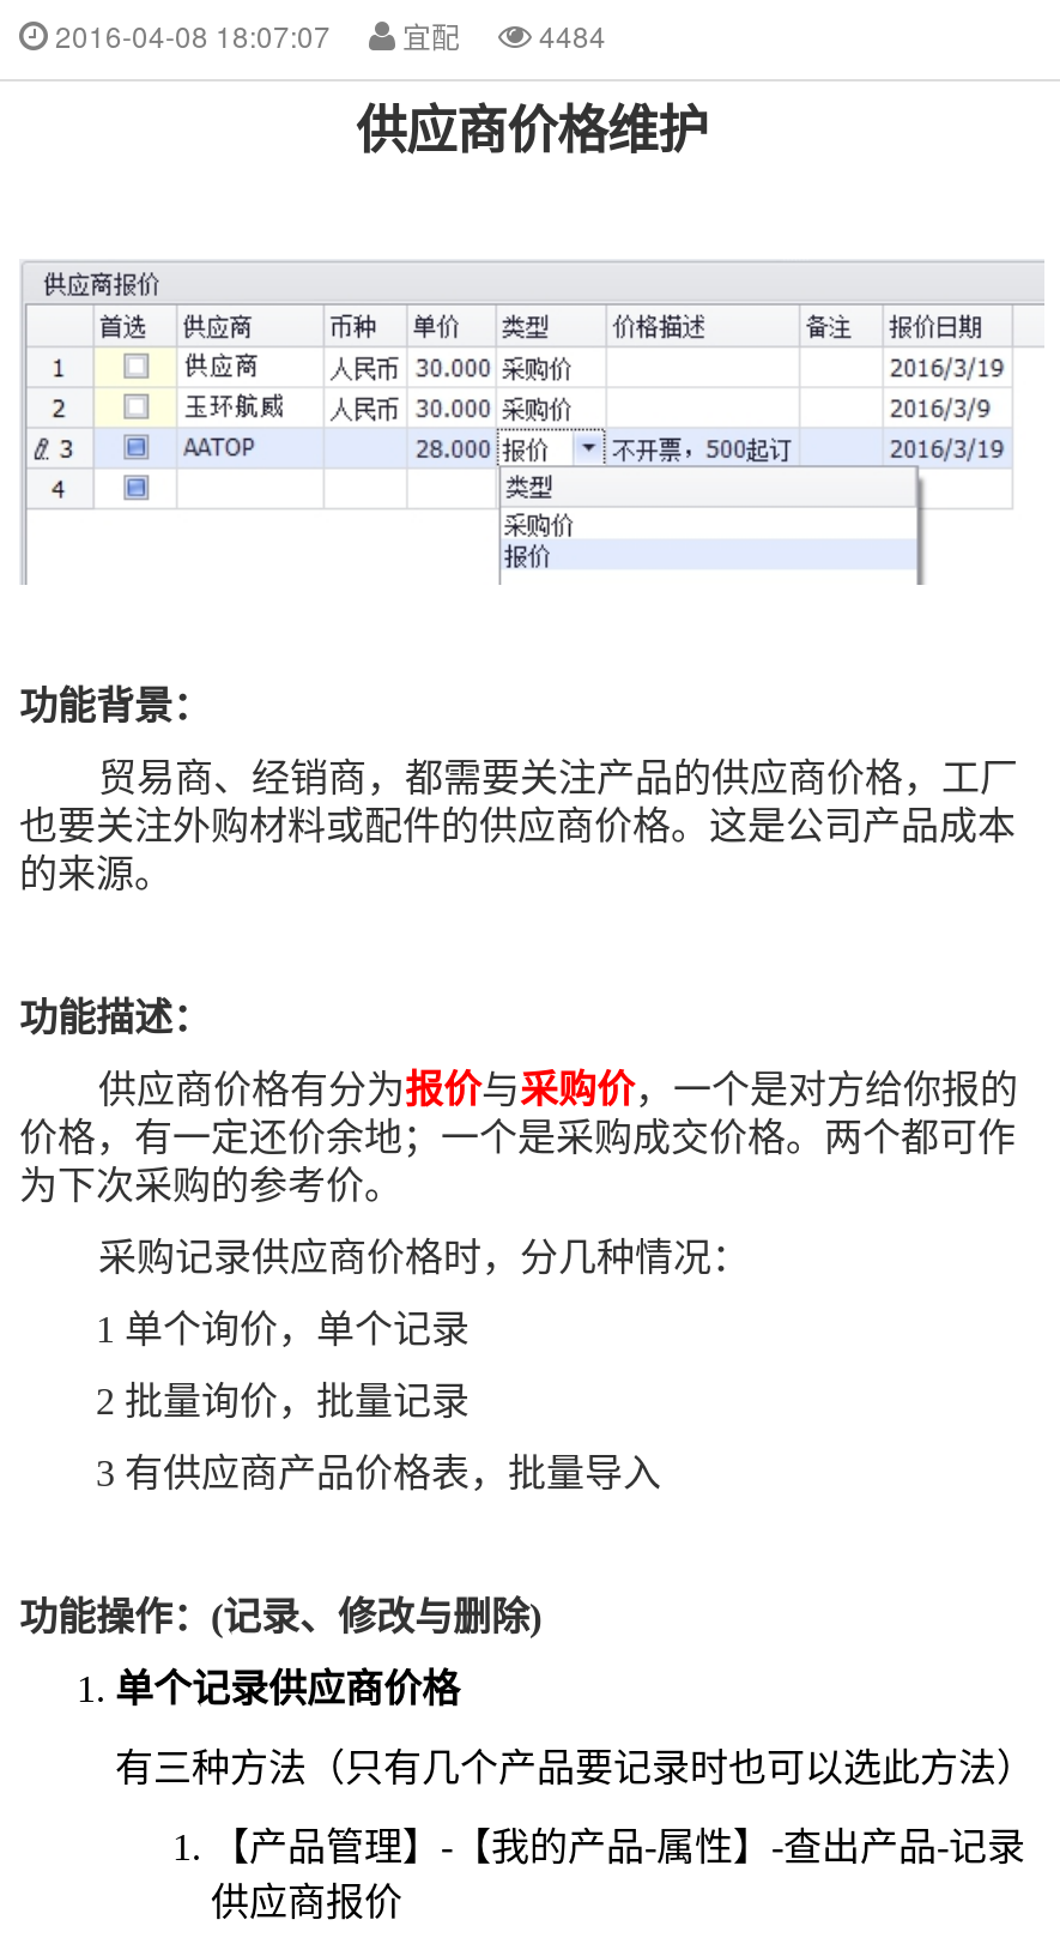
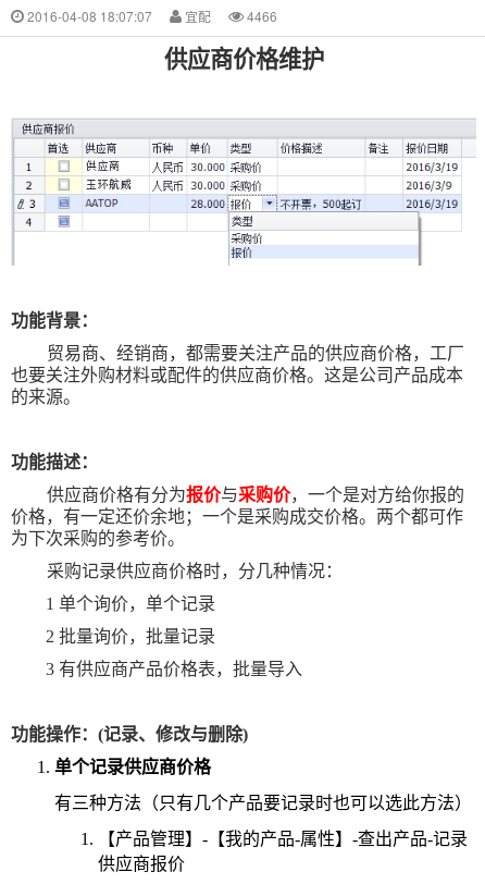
[48,14,606,55] 2016-04-08 18:07:07 宜配 4484 -> [24,7,277,25] 2016-04-08 18:07:07 宜配 4466

